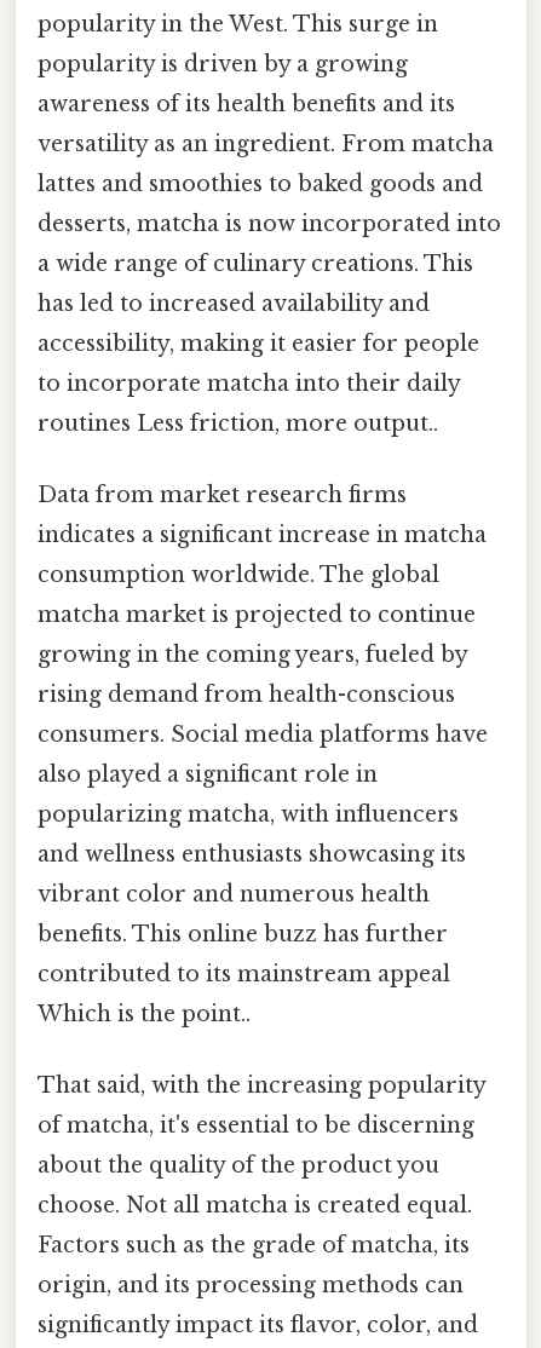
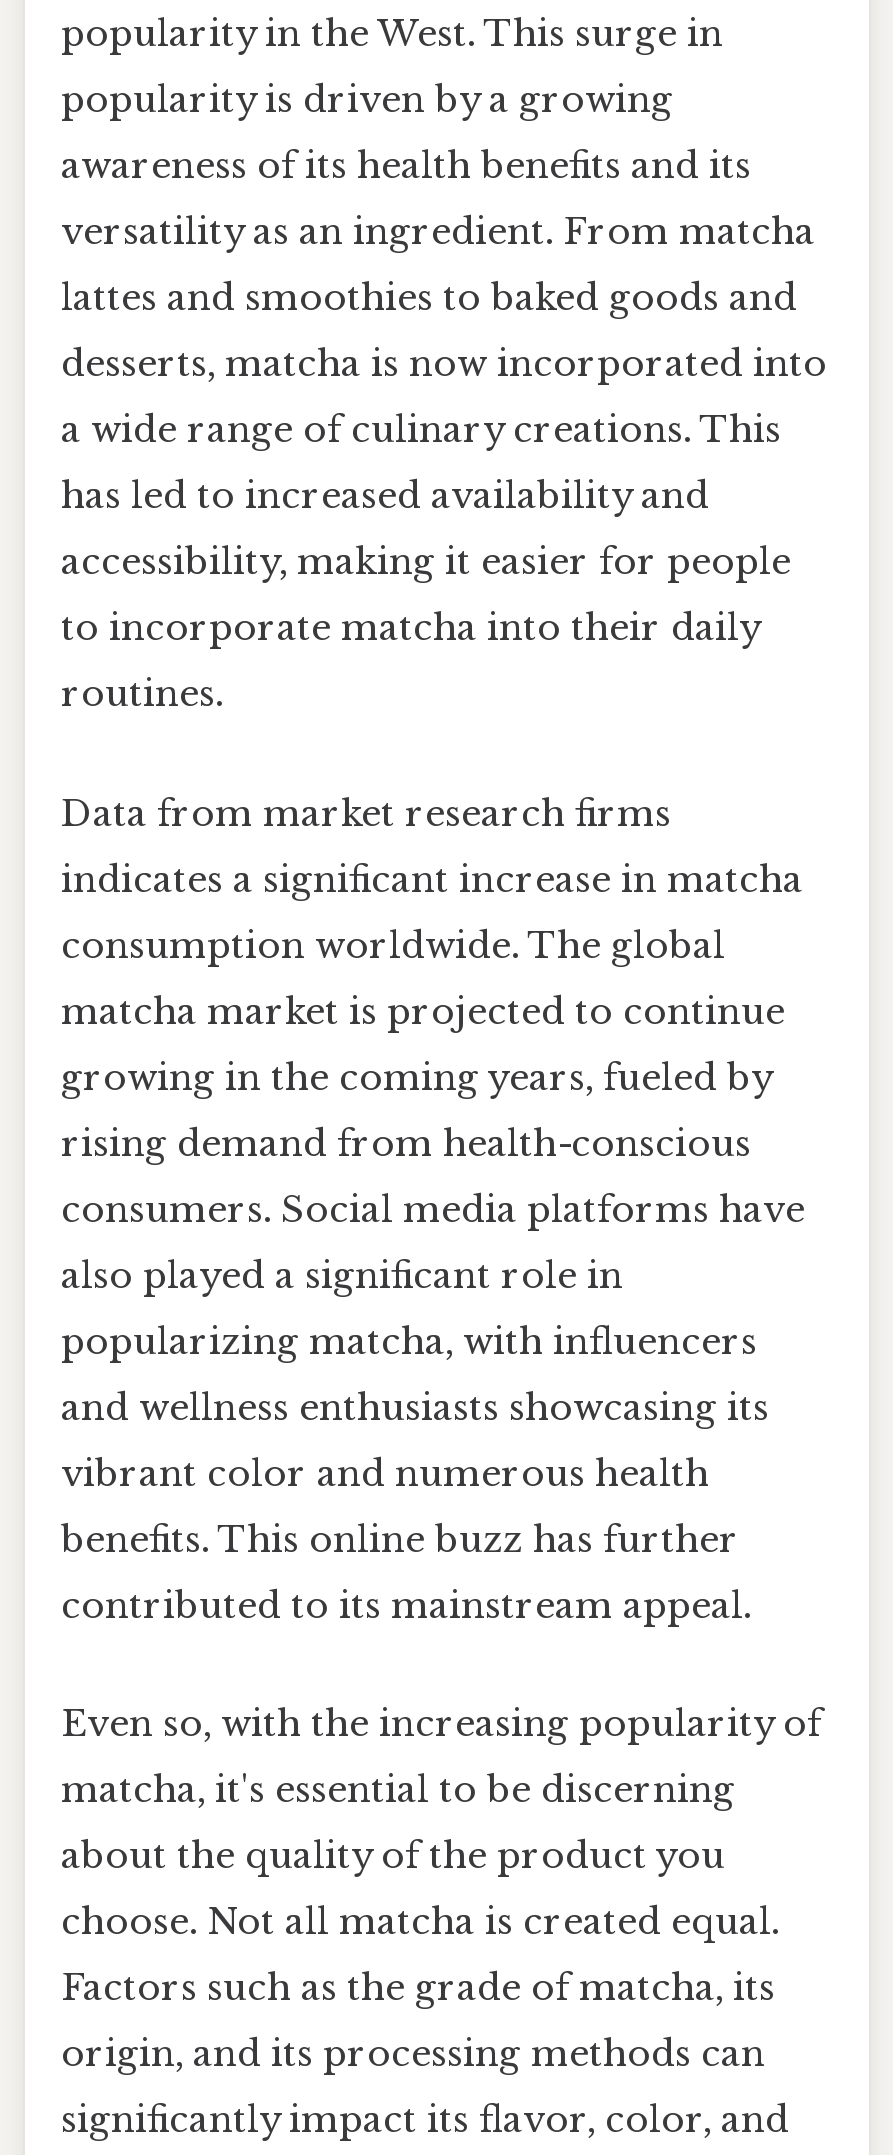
[38,410,438,436] routines Less friction, more output.. -> [61,673,223,717] routines.
[38,961,485,1139] contributed to its mainstream appeal | Which is the point.. | That said, with the increasing popularity | of matcha, it's essential to be discerning -> [61,1584,821,1812] contributed to its mainstream appeal. | Even so, with the increasing popularity of | matcha, it's essential to be discerning

